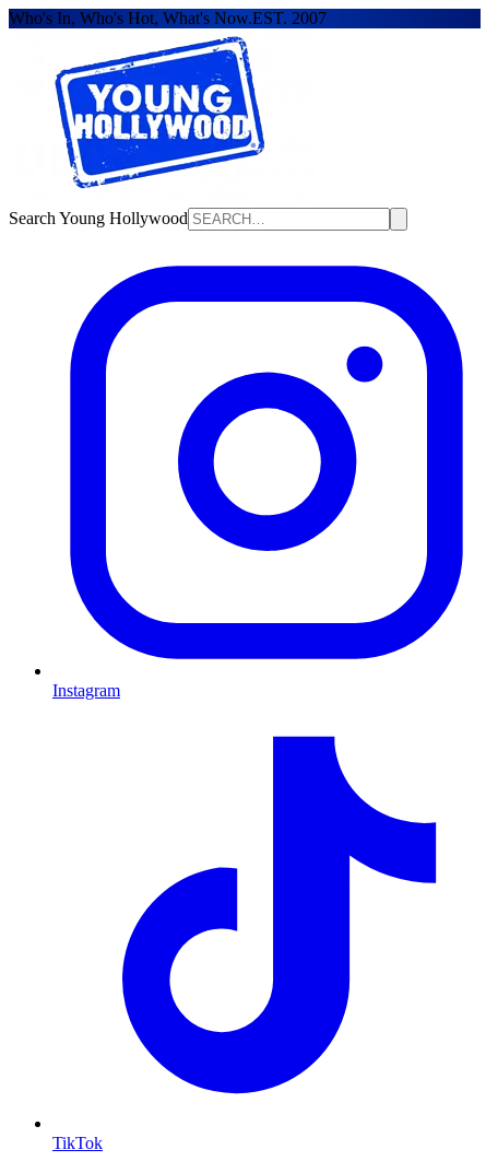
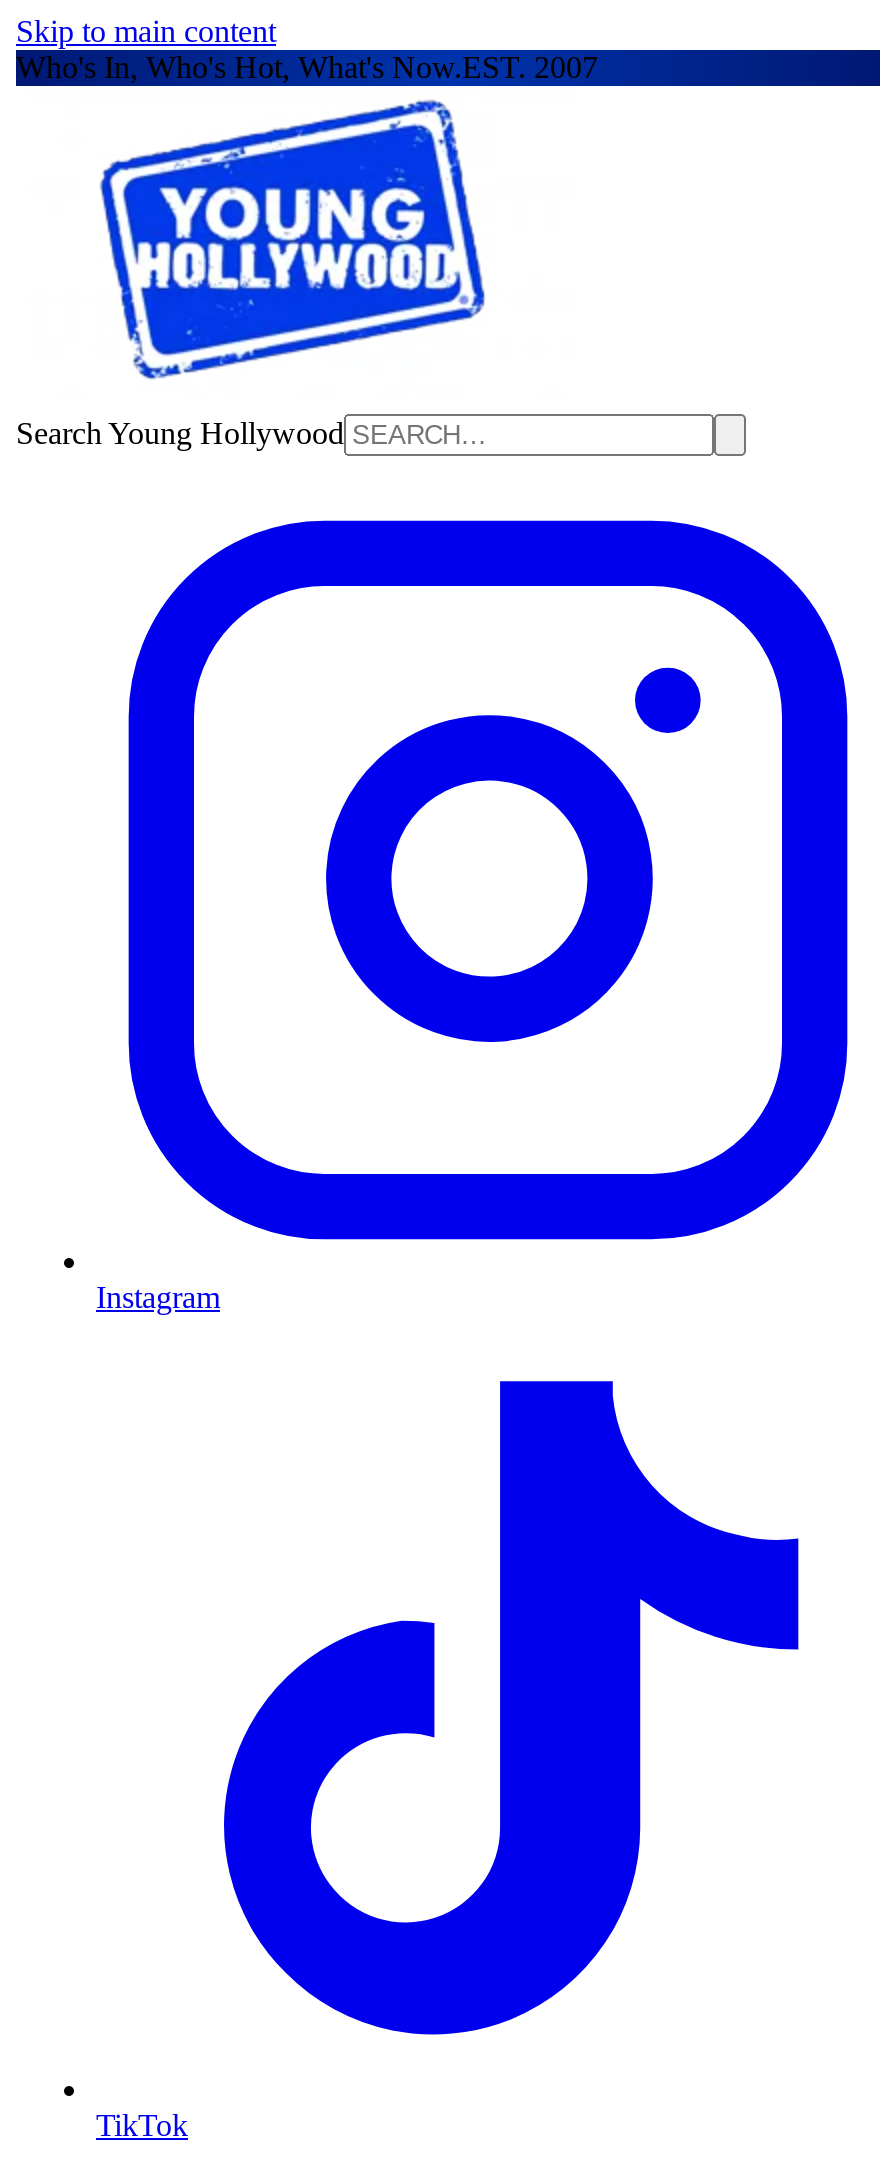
none -> [16,14,276,48] Skip to main content

